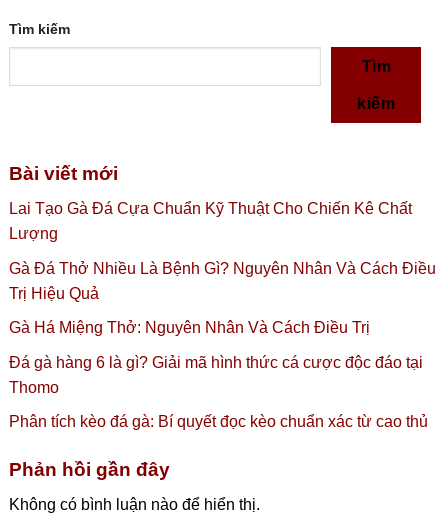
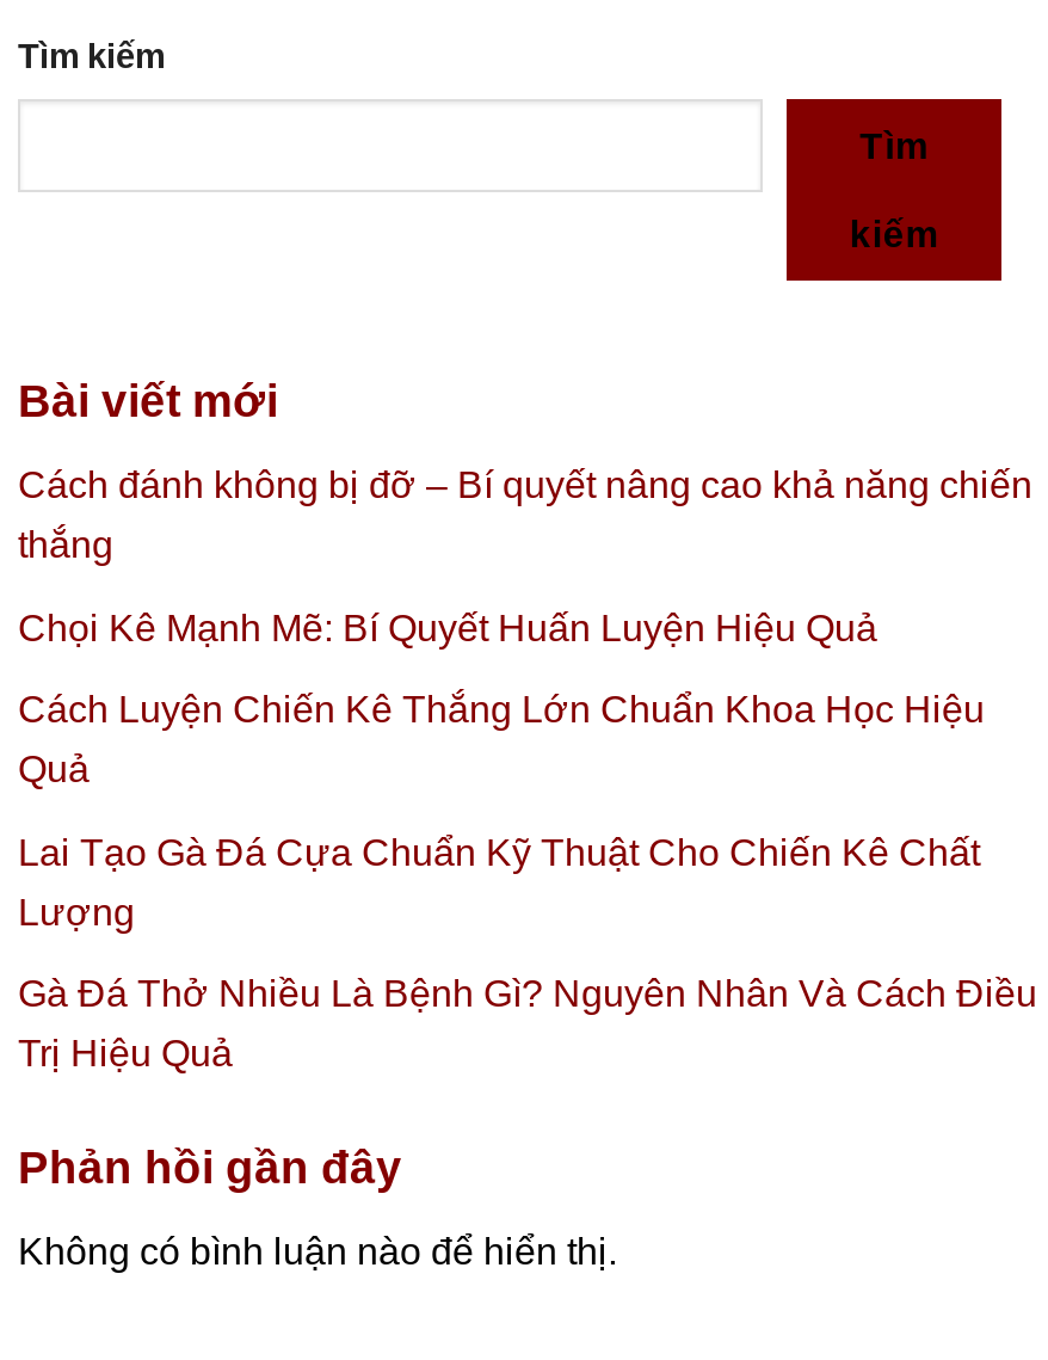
none -> [18,465,1032,790] Cách đánh không bị đỡ – Bí quyết nâng cao khả năng chiến | thắng | Chọi Kê Mạnh Mẽ: Bí Quyết Huấn Luyện Hiệu Quả | Cách Luyện Chiến Kê Thắng Lớn Chuẩn Khoa Học Hiệu | Quả
moved [9,200,436,302] -> [18,832,1037,1075]: Lai Tạo Gà Đá Cựa Chuẩn Kỹ Thuật Cho Chiến Kê Chất | Lượng | Gà Đá Thở Nhiều Là Bệnh Gì? Nguyên Nhân Và Cách Điều | Trị Hiệu Quả
[9,319,428,430] Gà Há Miệng Thở: Nguyên Nhân Và Cách Điều Trị | Đá gà hàng 6 là gì? Giải mã hình thức cá cược độc đáo tại | Thomo | Phân tích kèo đá gà: Bí quyết đọc kèo chuẩn xác từ cao thủ -> none

